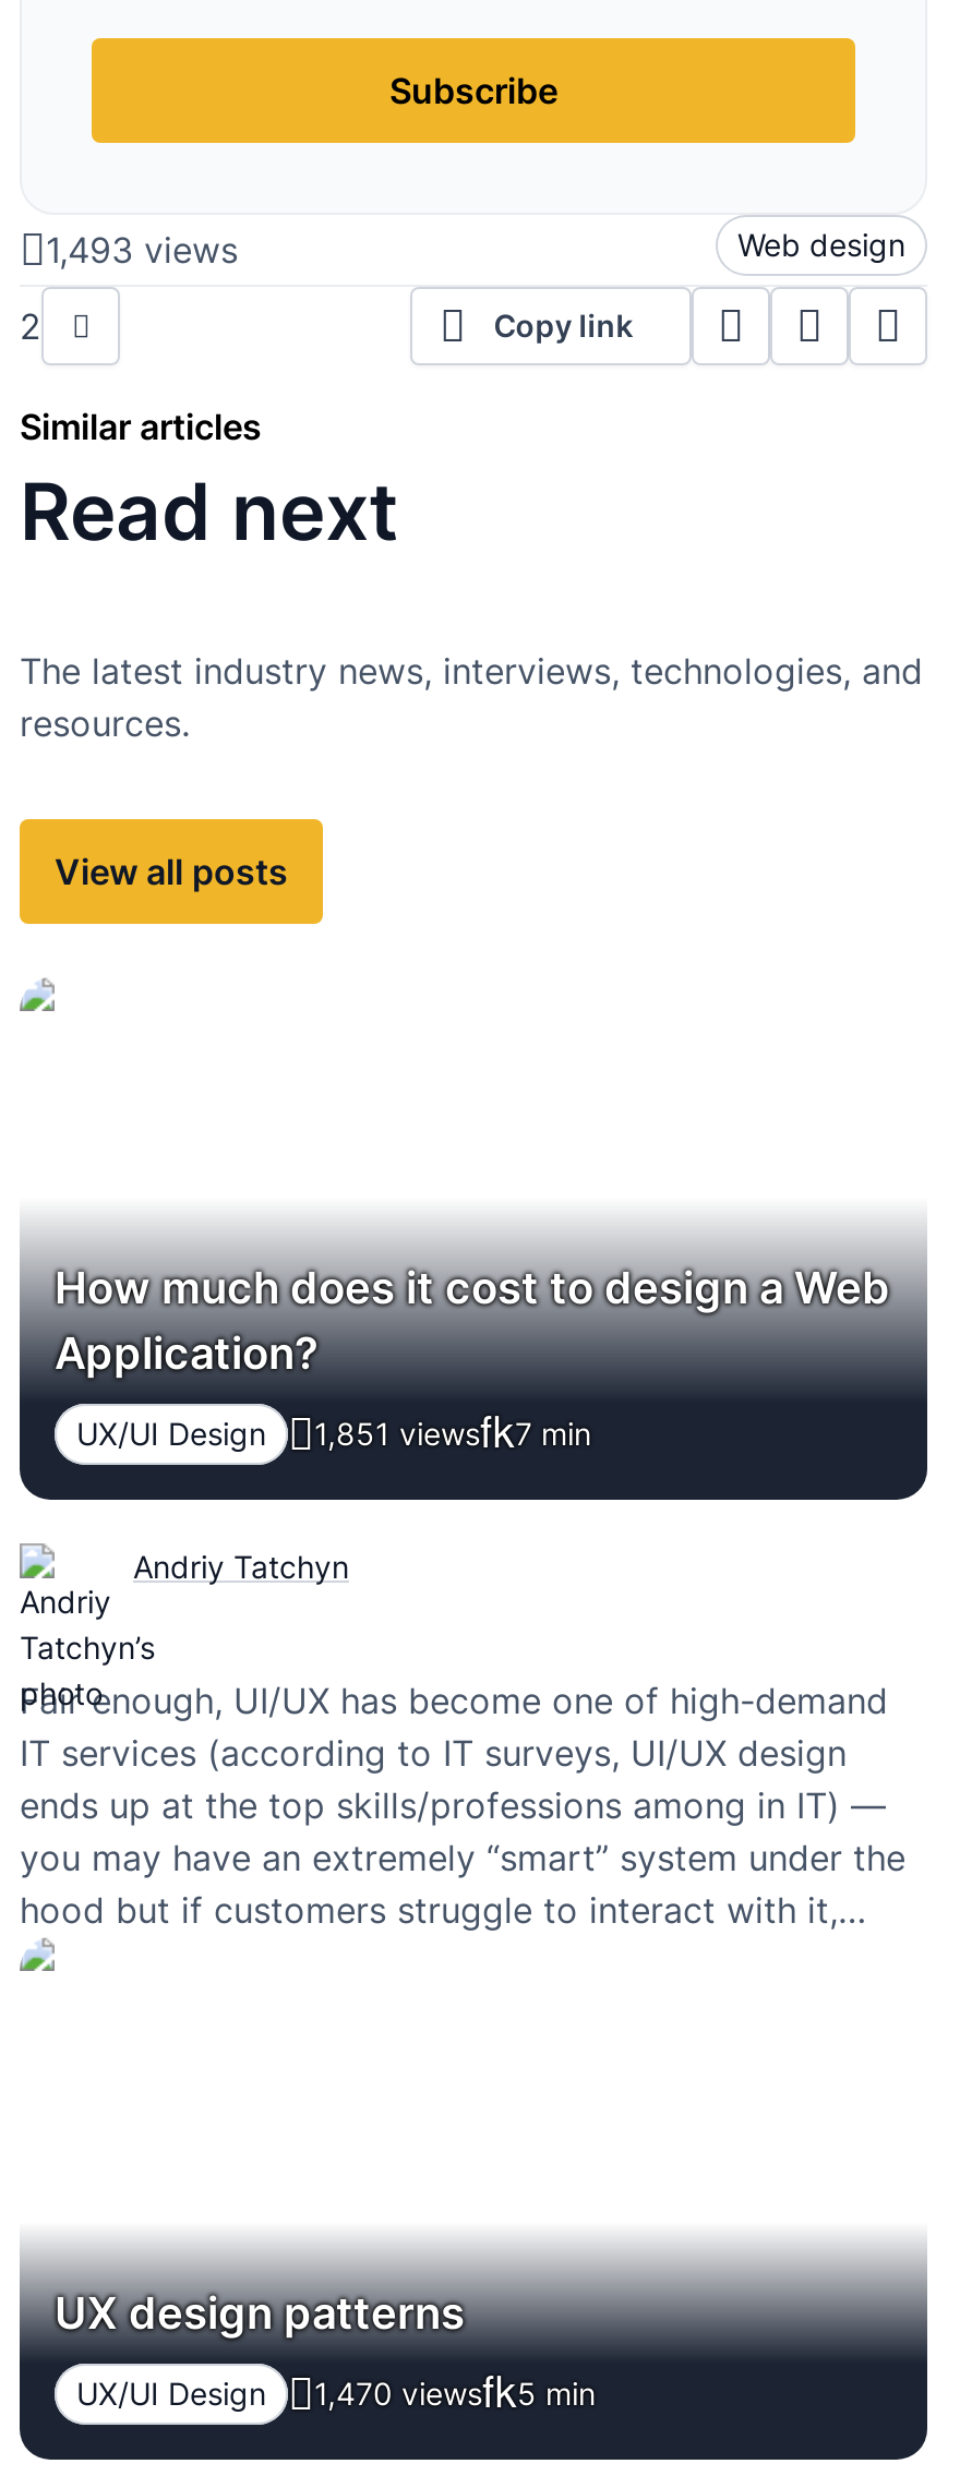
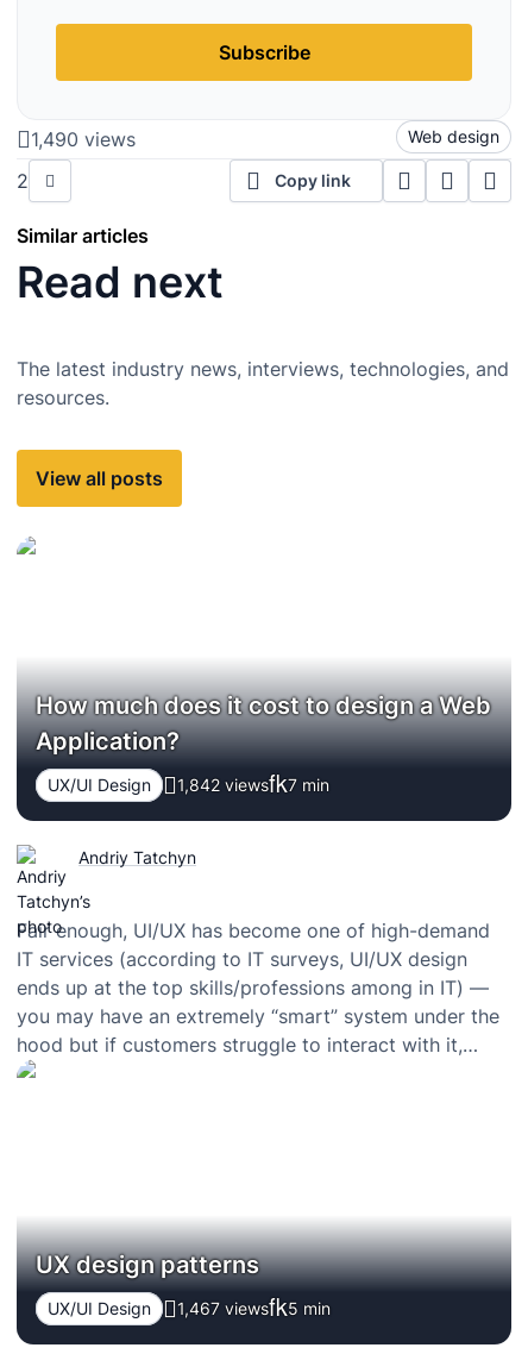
[46,228,238,272] 1,493 views -> [31,127,136,151] 1,490 views
[76,1415,591,1452] UX/UI Design 1,851 views 7 min -> [48,775,329,795] UX/UI Design 1,842 views 7 min
[76,2375,596,2412] UX/UI Design 1,470 views 5 min -> [48,1298,331,1318] UX/UI Design 1,467 views 5 min

